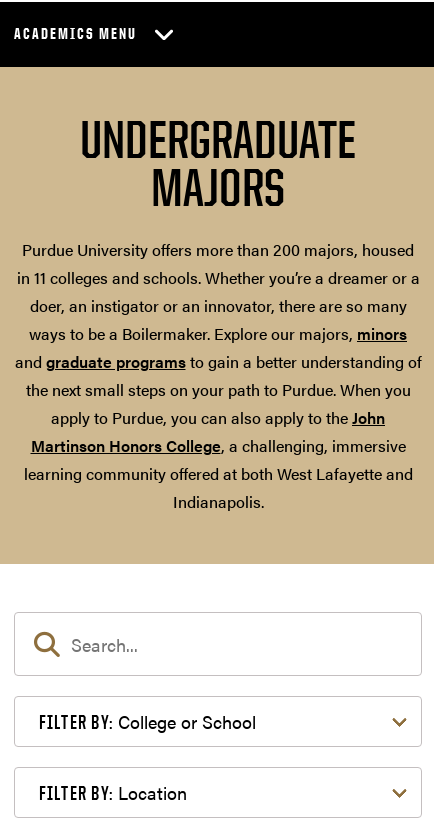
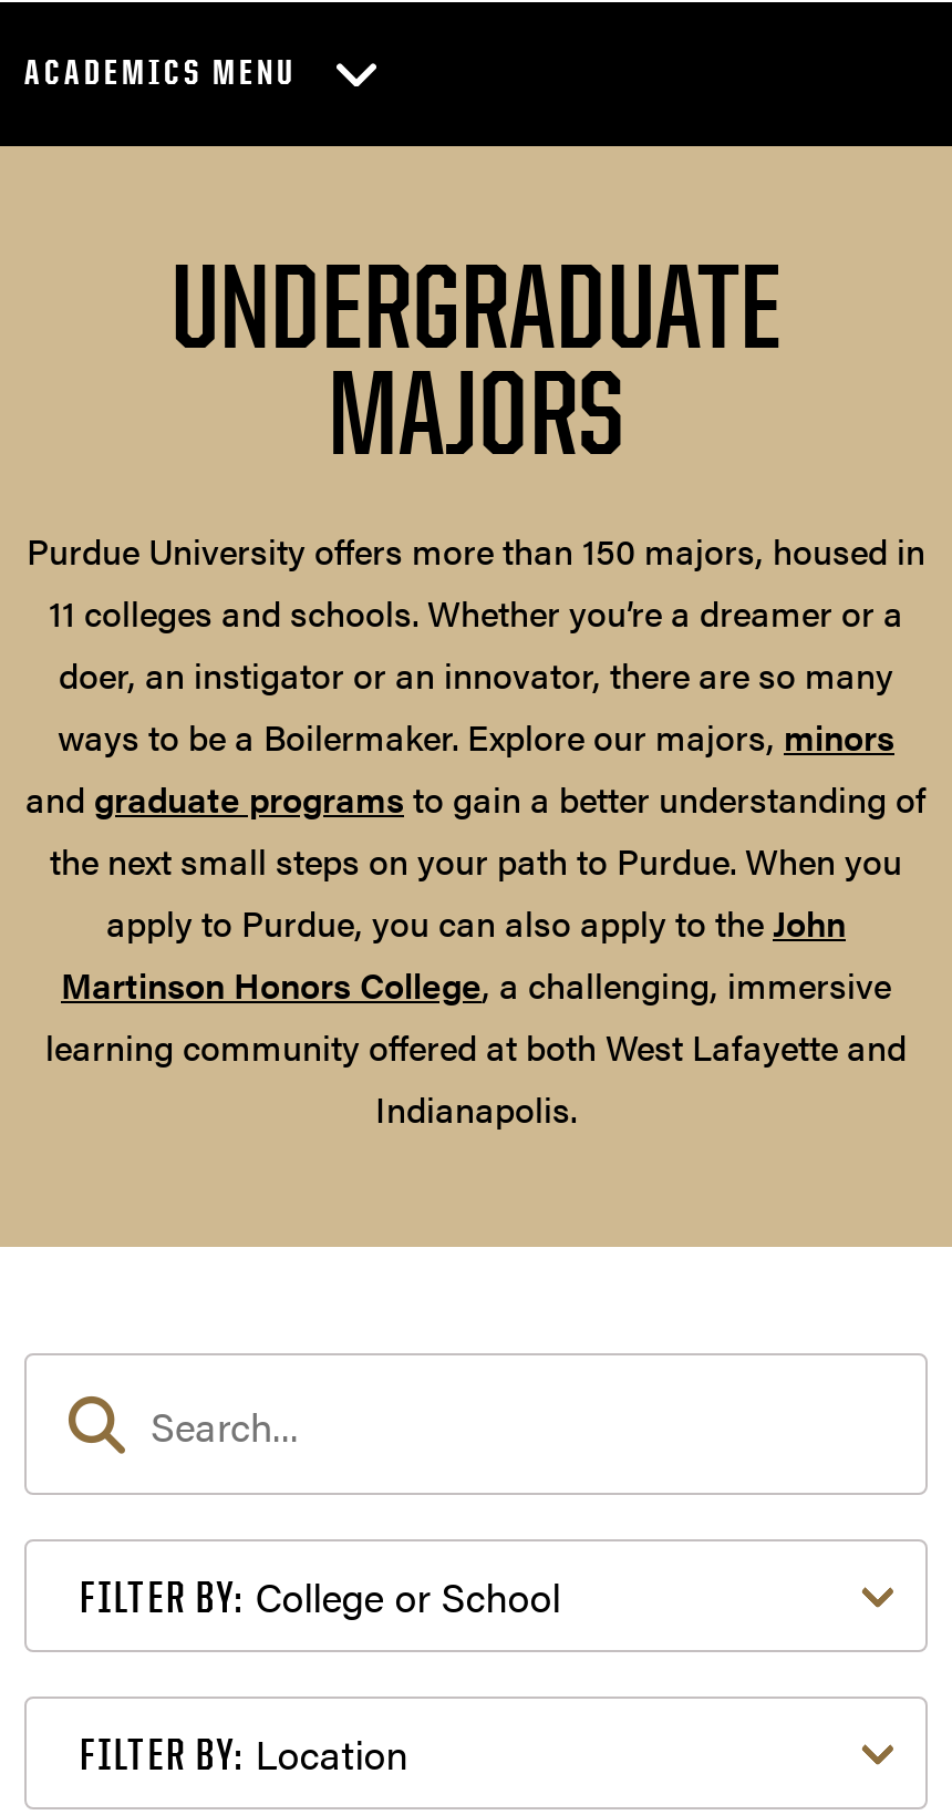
[16,238,419,289] Purdue University offers more than 200 majors, housed | in 11 colleges and schools. Whether you’re a dreamer or a -> [27,525,925,638] Purdue University offers more than 150 majors, housed in | 11 colleges and schools. Whether you’re a dreamer or a

